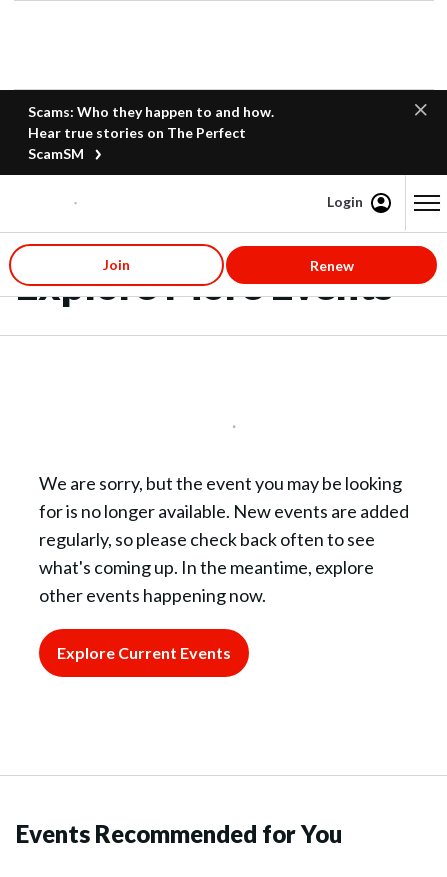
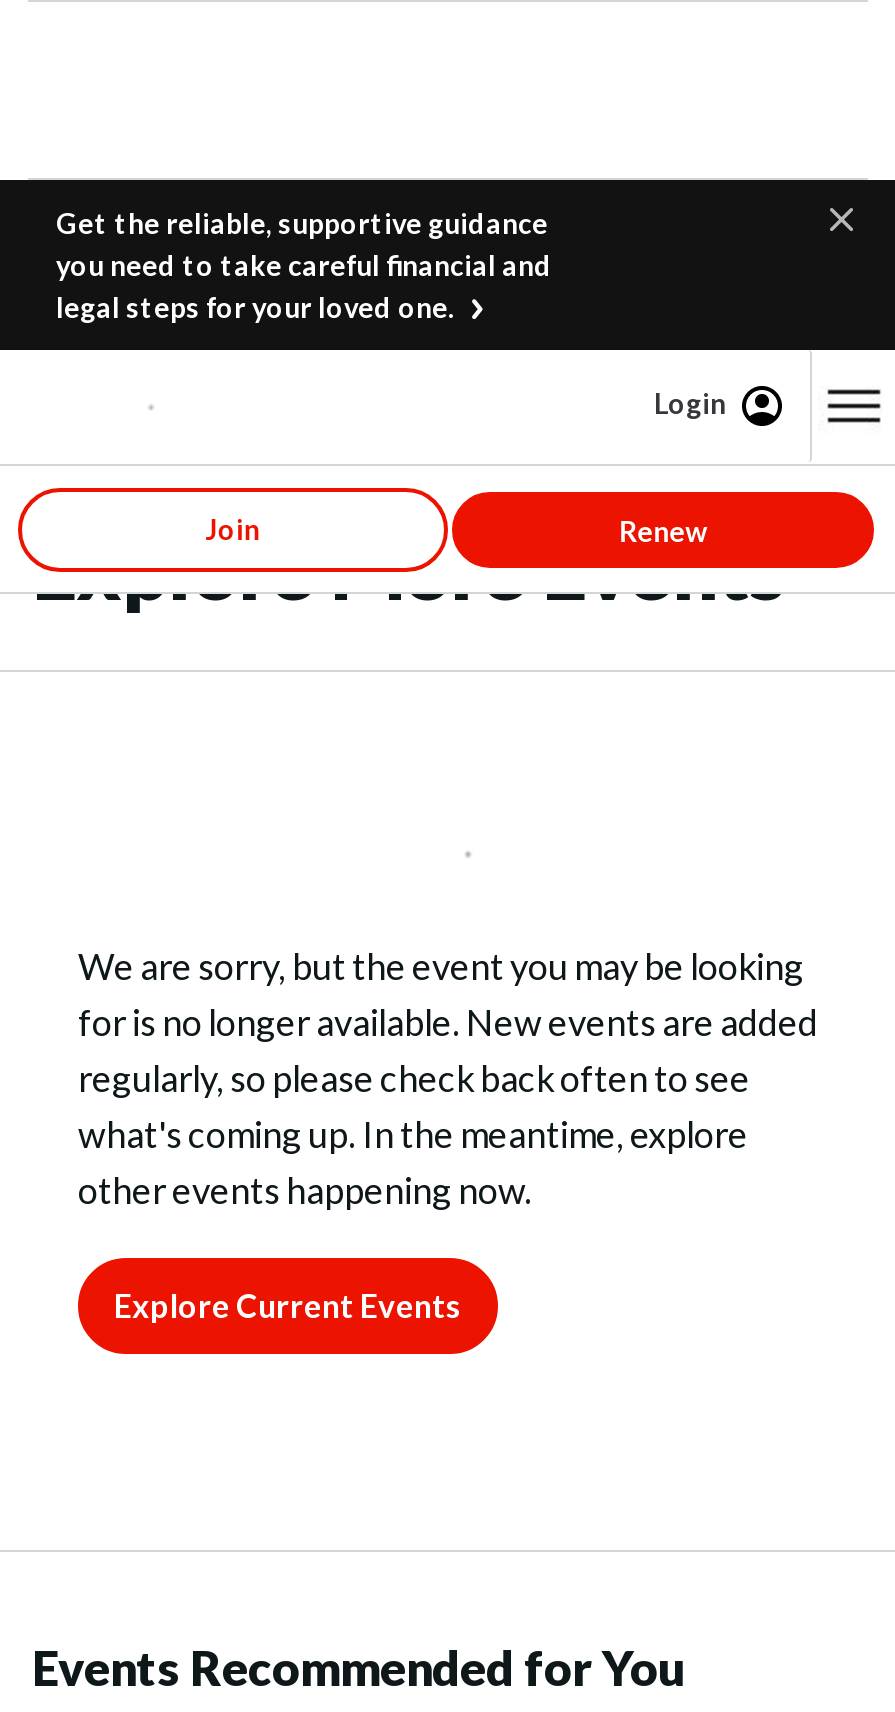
[28,103,274,162] Scams: Who they happen to and how. | Hear true stories on The Perfect | ScamSM -> [56,206,552,324] Get the reliable, supportive guidance | you need to take careful financial and | legal steps for your loved one.

